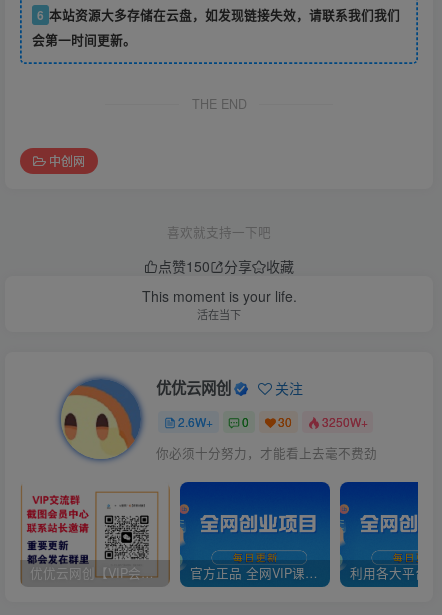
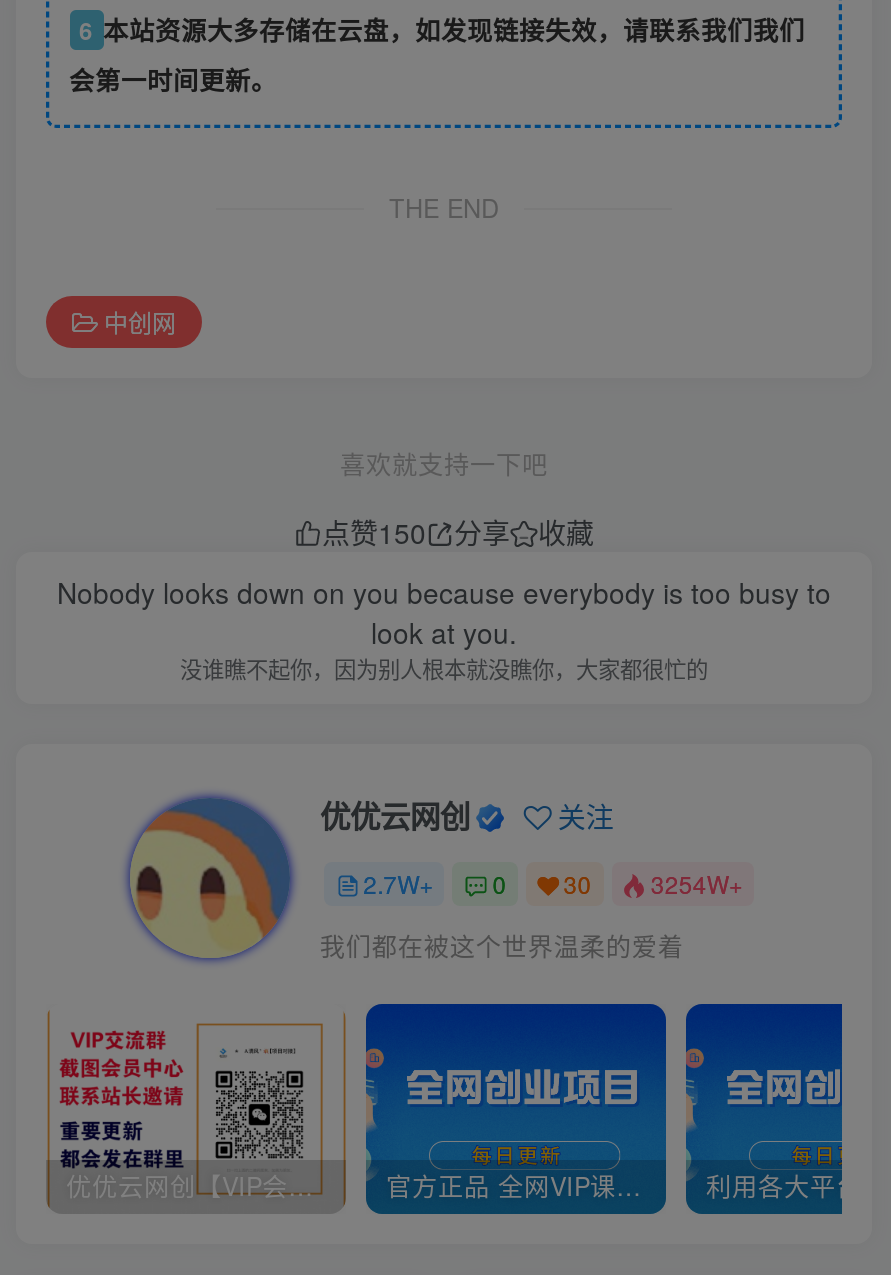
[141,286,296,322] This moment is your life. | 活在当下 -> [57,571,831,683] Nobody looks down on you because everybody is too busy to | look at you. | 没谁瞧不起你，因为别人根本就没瞧你，大家都很忙的
[178,413,213,430] 2.6W+ -> [363,867,433,901] 2.7W+
[322,413,368,430] 3250W+ -> [651,867,743,901] 3254W+
[156,444,377,462] 你必须十分努力，才能看上去毫不费劲 -> [320,928,684,964] 我们都在被这个世界温柔的爱着

